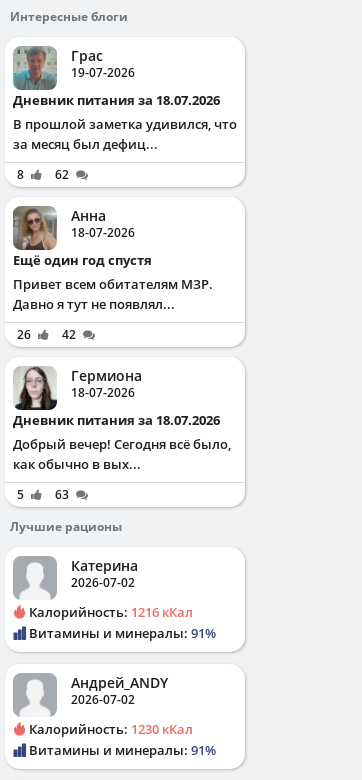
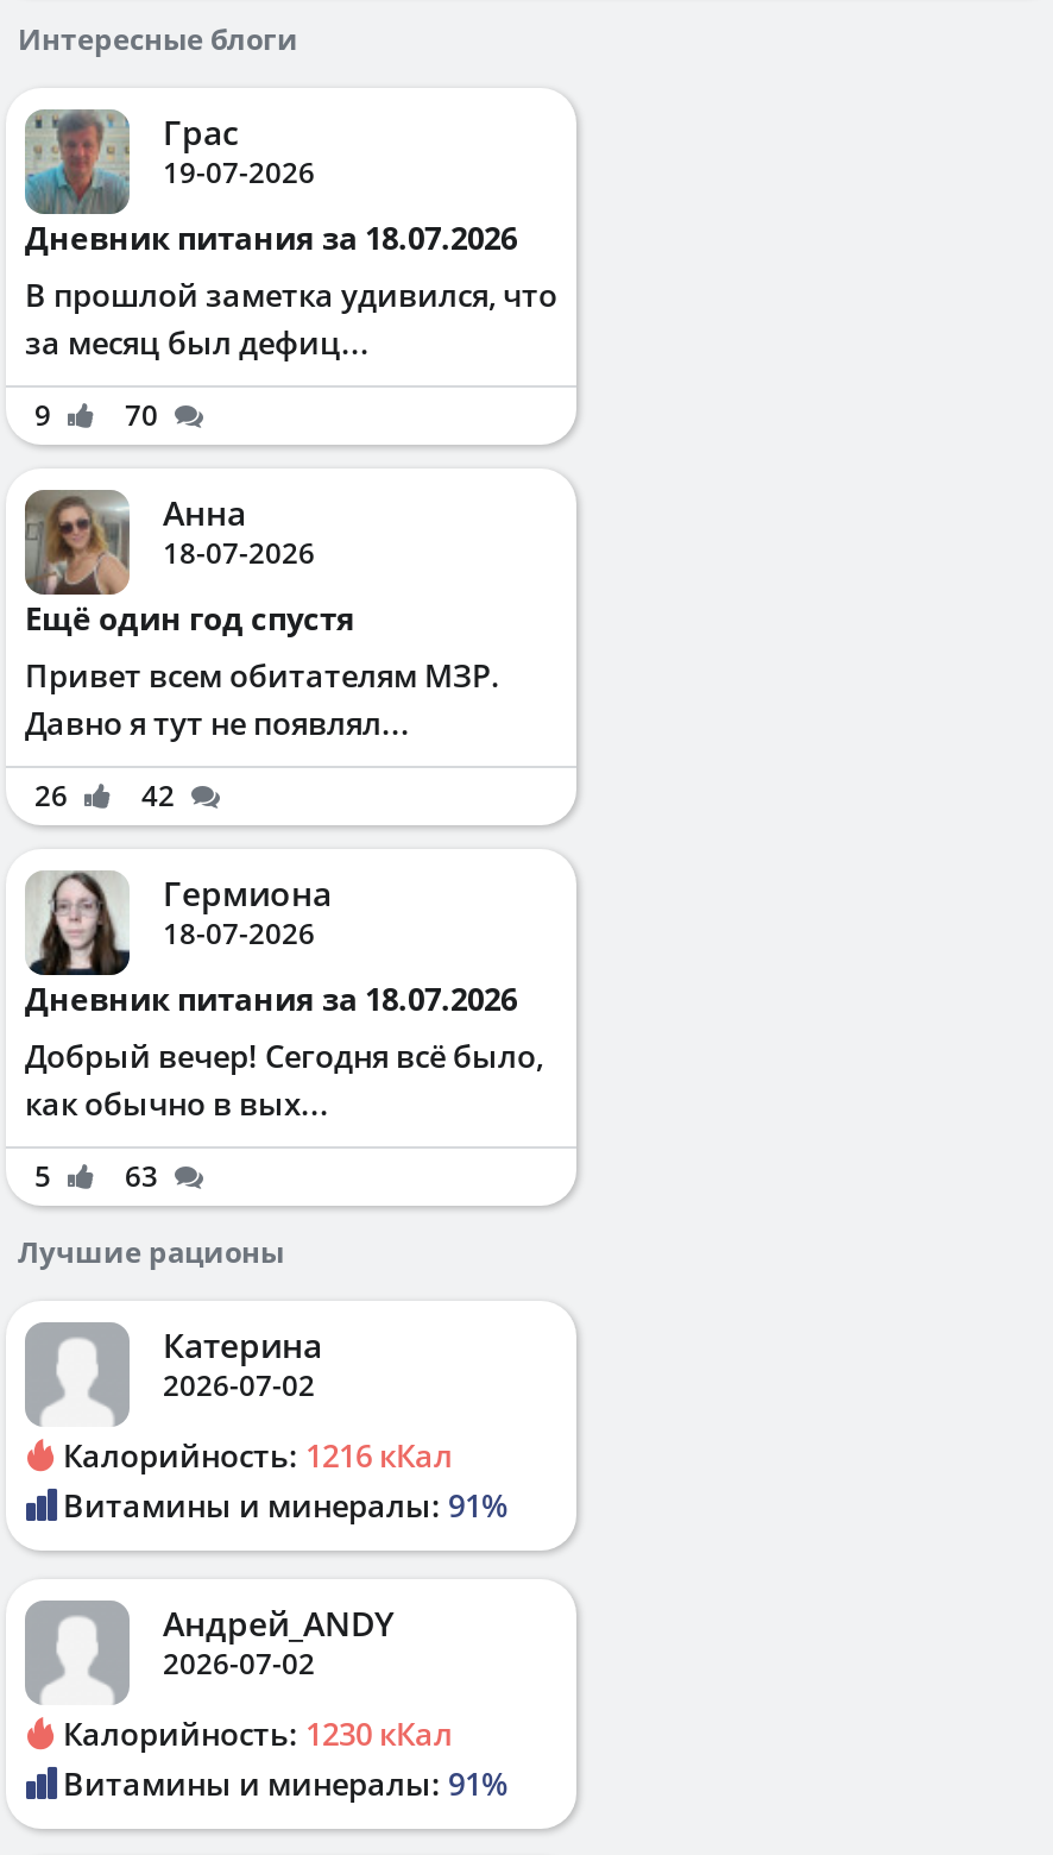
[17,166,24,183] 8 -> [34,394,51,435] 9
[55,166,69,183] 62 -> [125,394,158,435] 70

